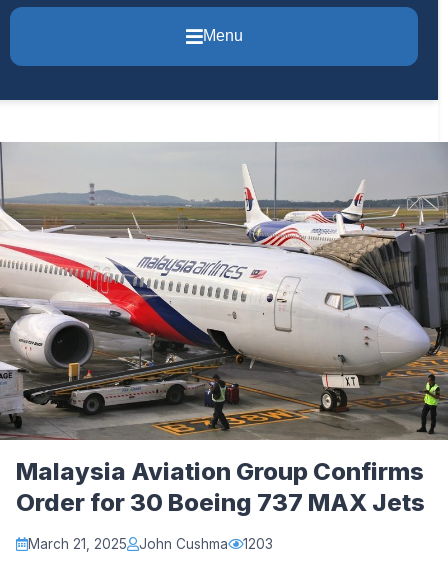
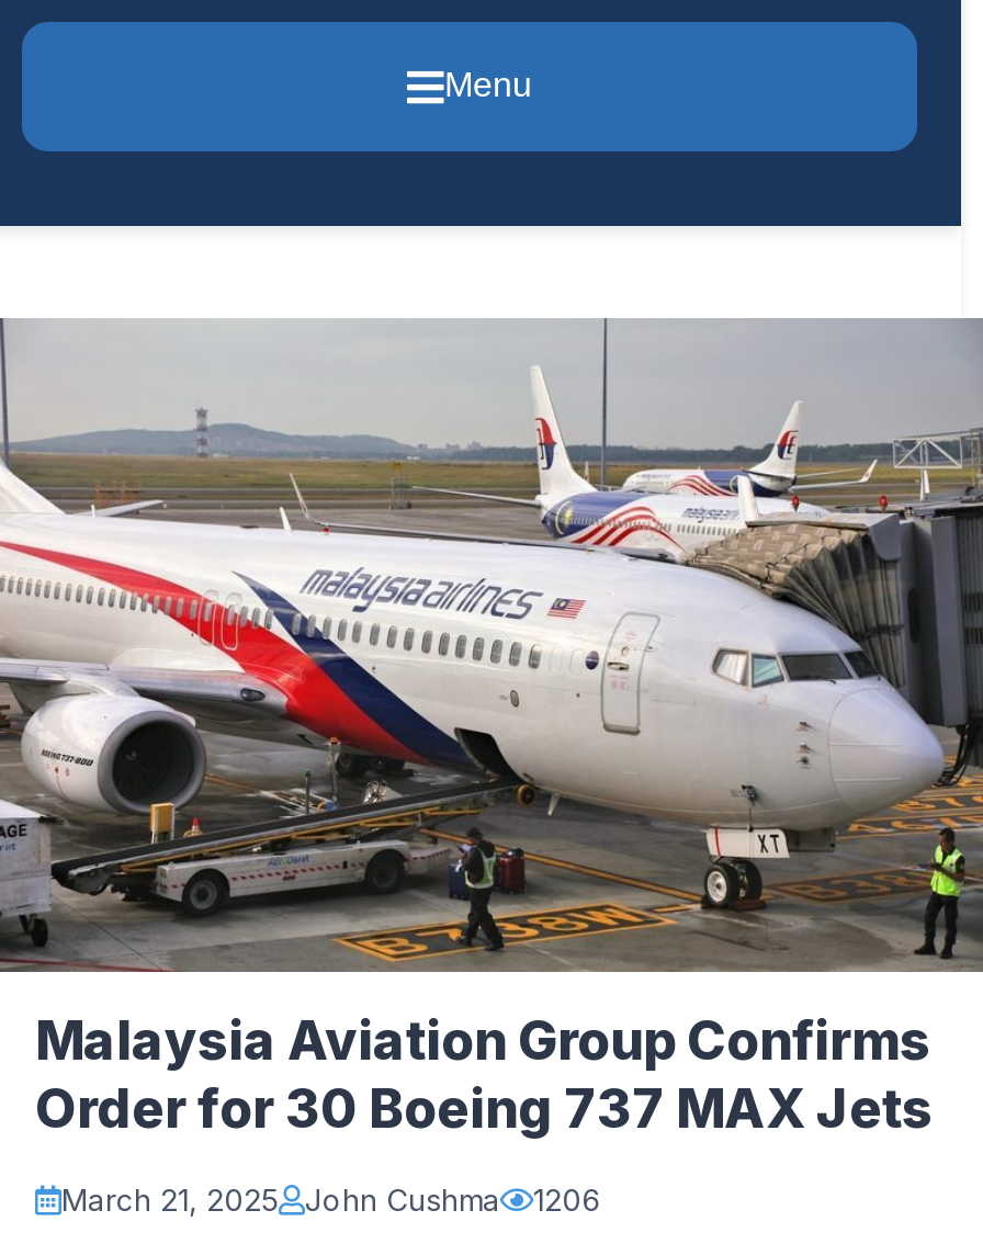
[28,536,273,552] March 21, 2025 John Cushma 1203 -> [61,1183,601,1218] March 21, 2025 John Cushma 1206

